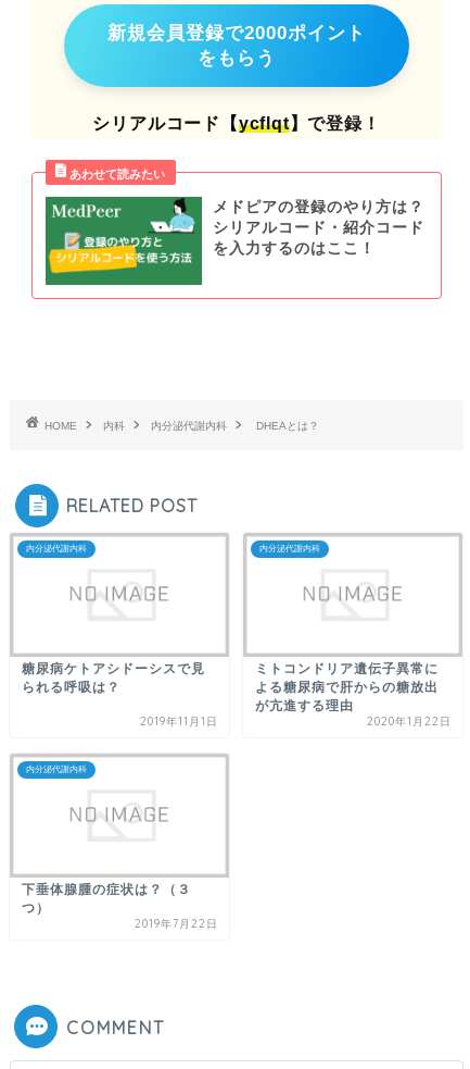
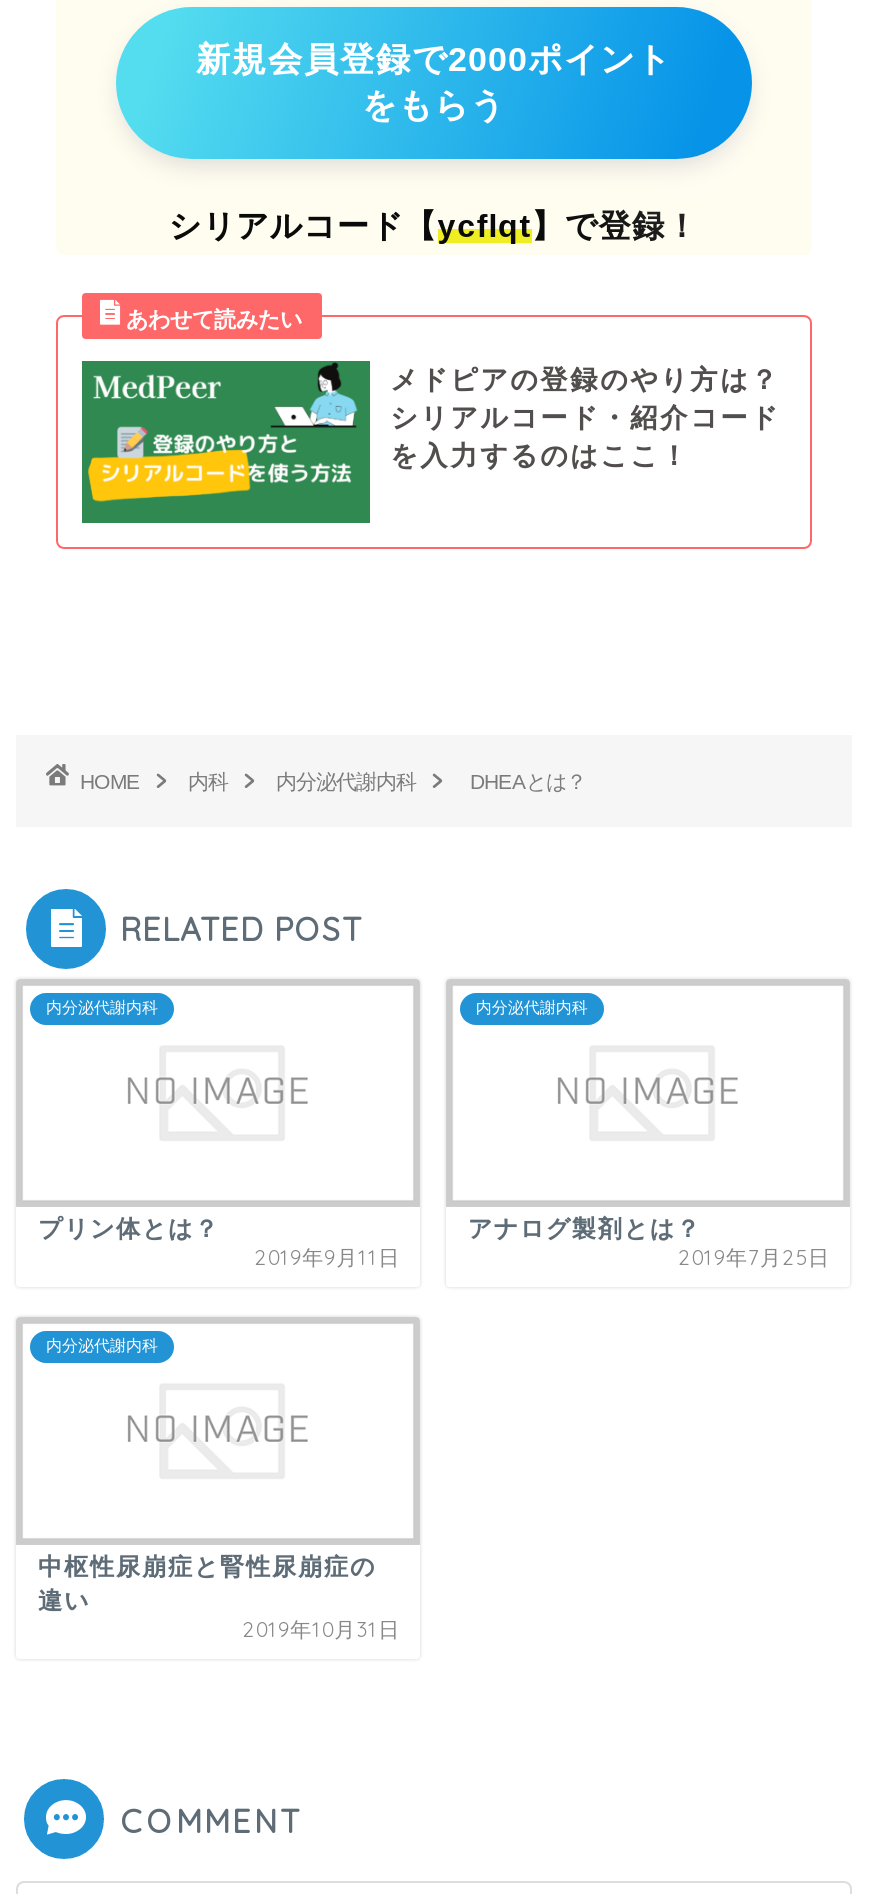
[22,661,218,729] 糖尿病ケトアシドーシスで見 | られる呼吸は？ | 2019年11月1日 -> [38,1215,400,1271] プリン体とは？ | 2019年9月11日
[255,661,452,729] ミトコンドリア遺伝子異常に | よる糖尿病で肝からの糖放出 | が亢進する理由 | 2020年1月22日 -> [468,1215,830,1271] アナログ製剤とは？ | 2019年7月25日
[22,882,218,931] 下垂体腺腫の症状は？（３ | つ） | 2019年7月22日 -> [38,1553,400,1643] 中枢性尿崩症と腎性尿崩症の | 違い | 2019年10月31日

